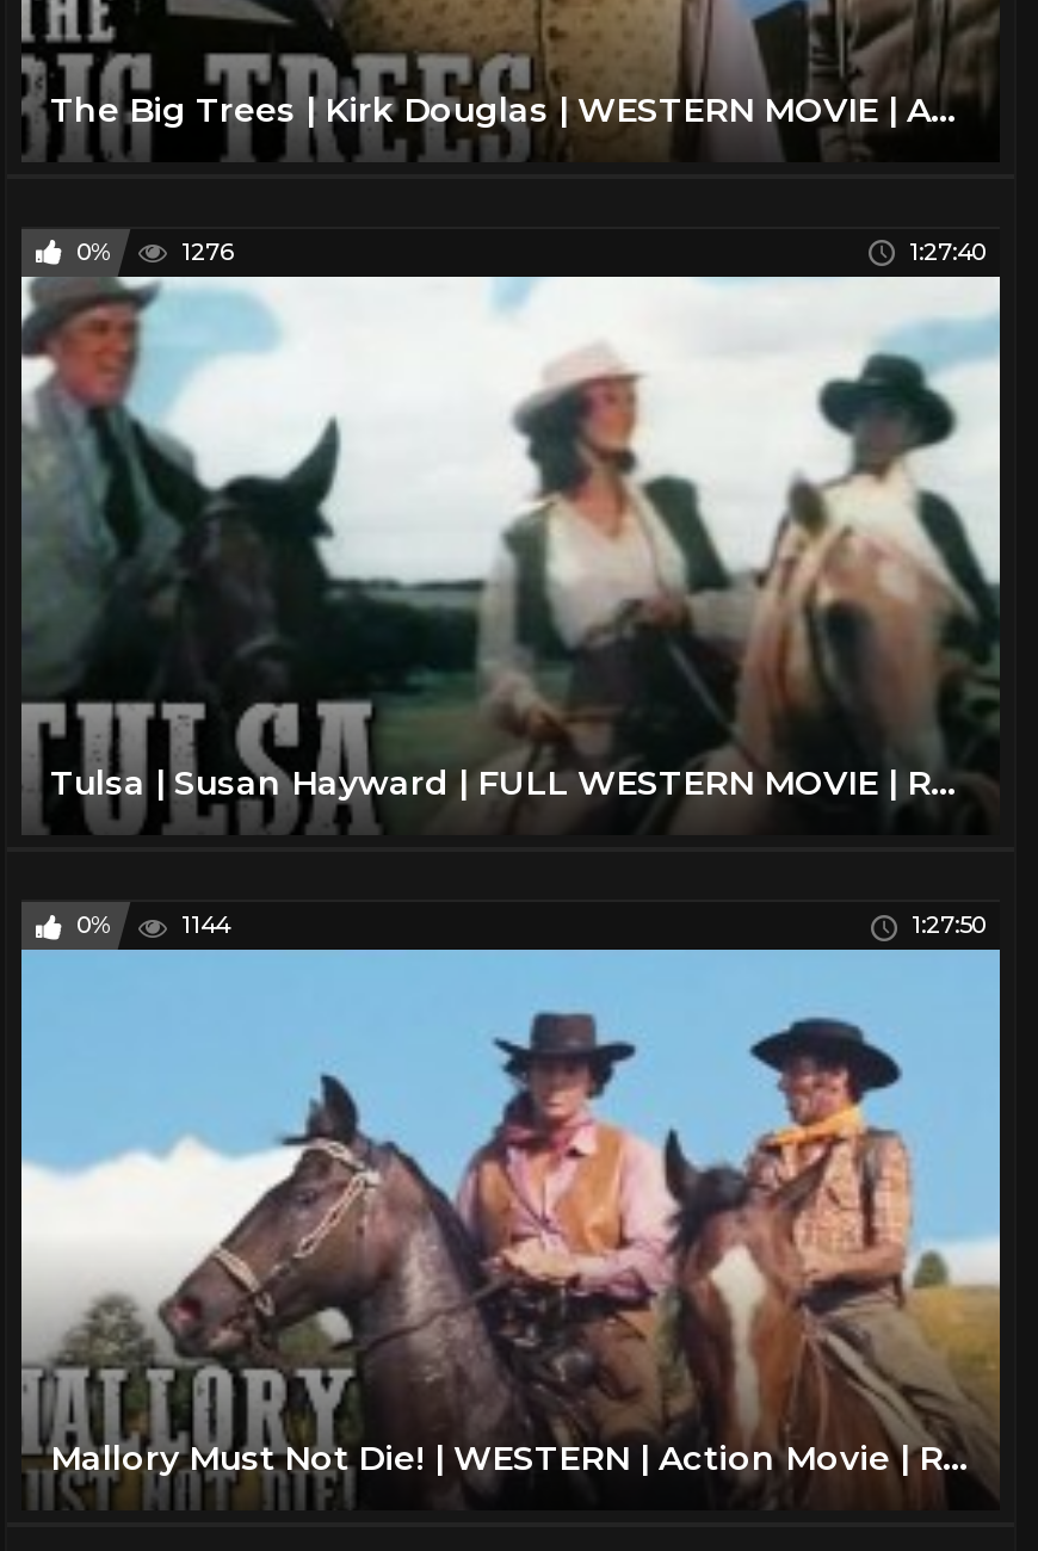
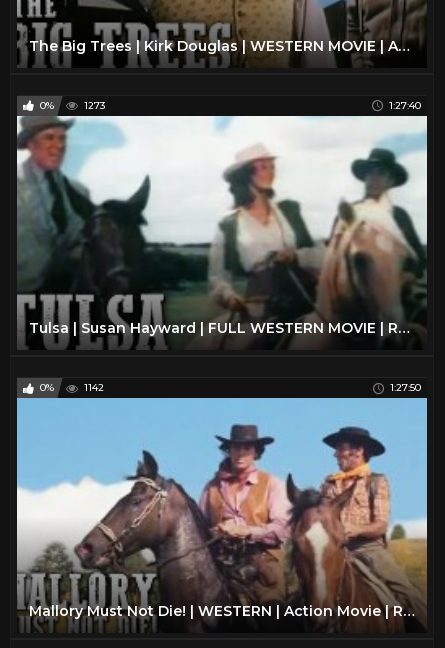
[181,236,231,267] 1276 -> [84,99,105,112] 1273
[181,910,229,941] 1144 -> [84,381,104,394] 1142

